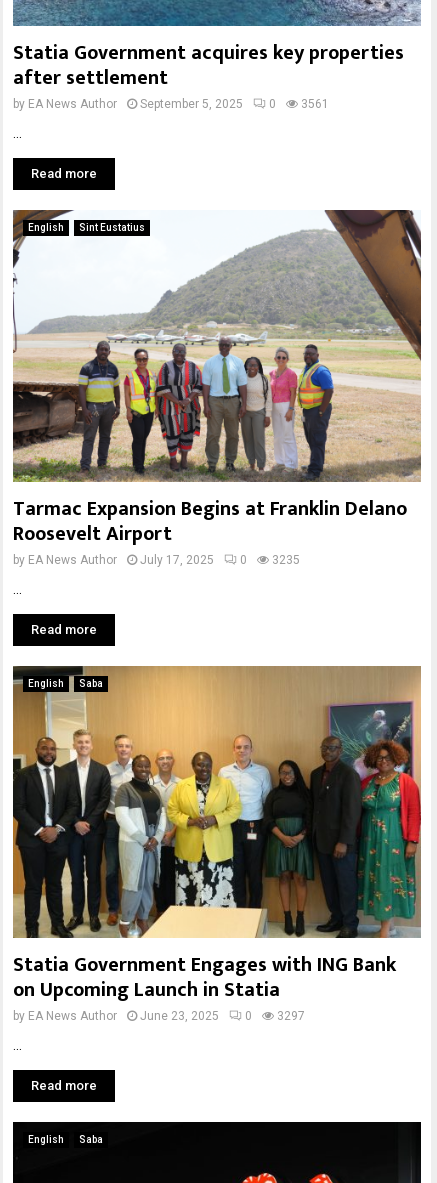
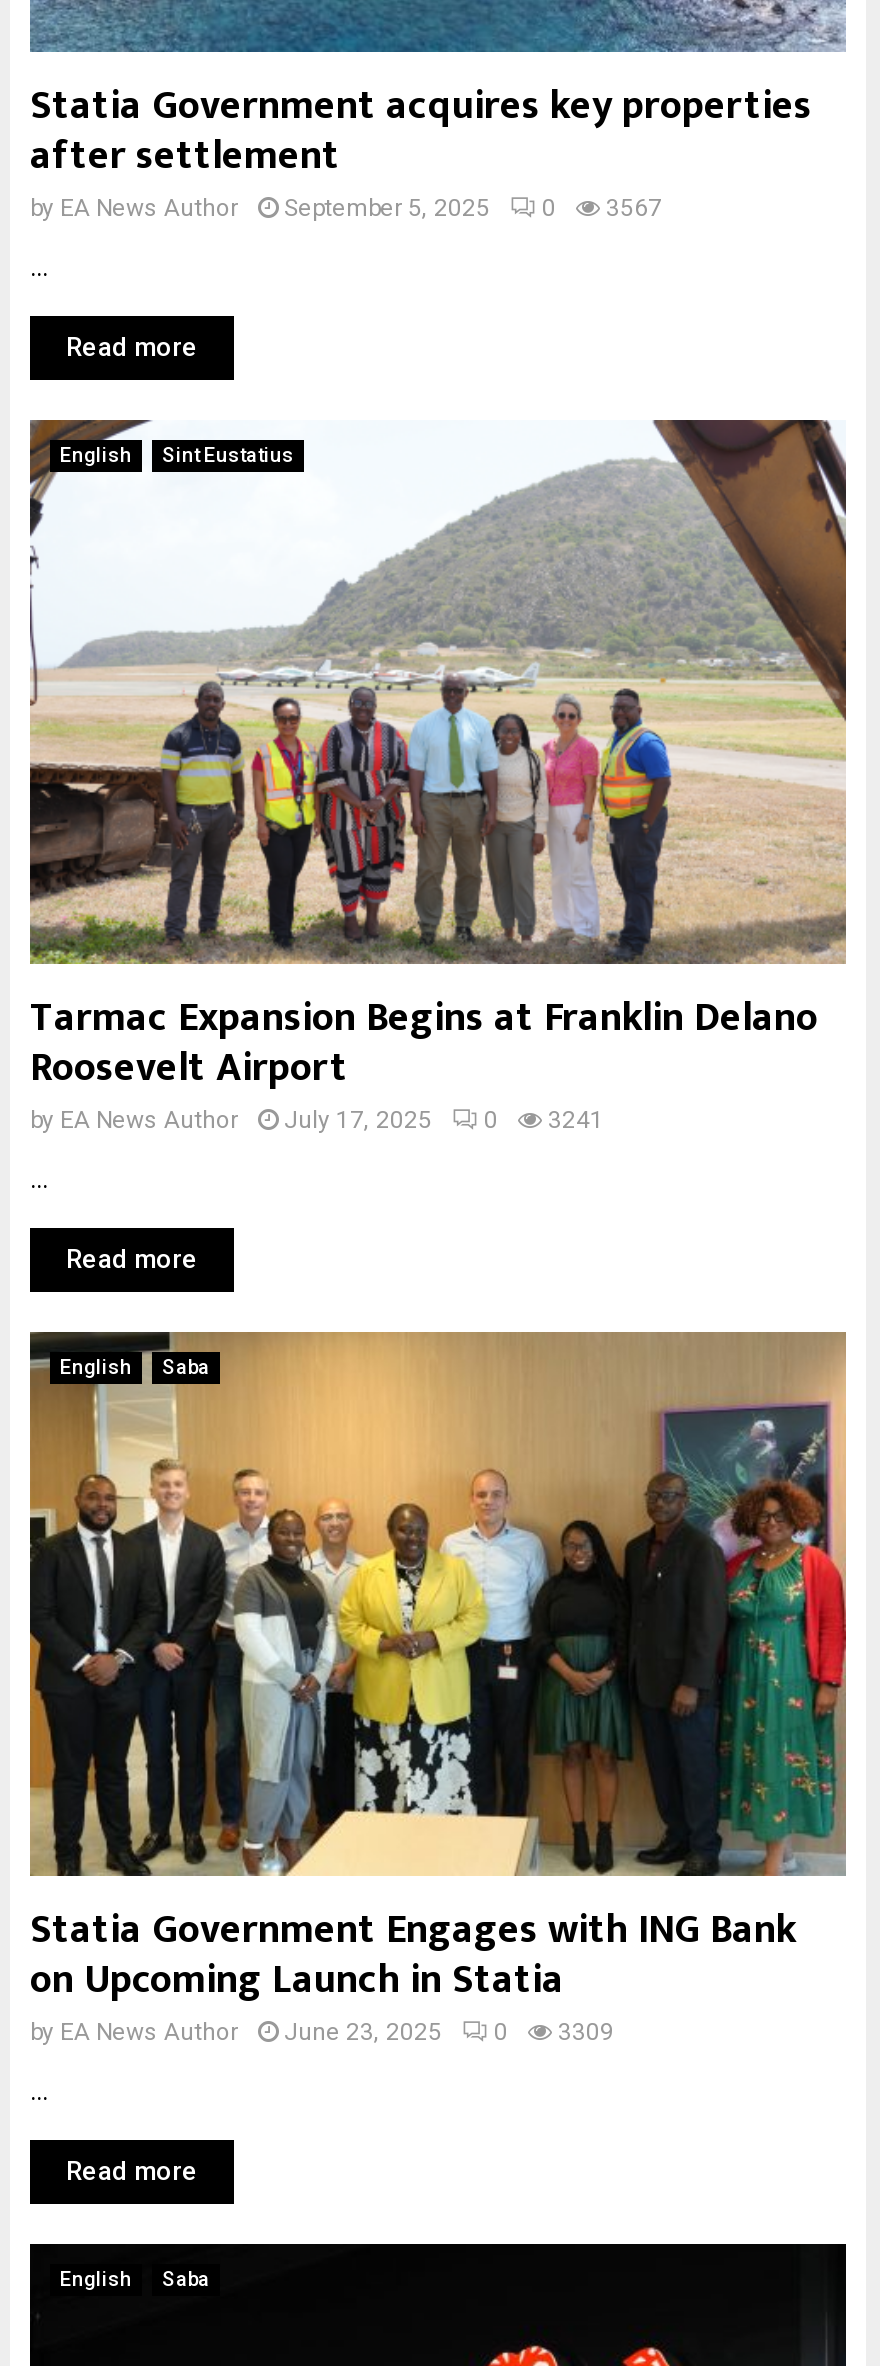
[13,97,329,111] by EA News Author September 5, 2025 0 3561 -> [30,194,662,222] by EA News Author September 5, 2025 0 3567
[13,553,300,567] by EA News Author July 17, 2025 0 3235 -> [30,1106,604,1134] by EA News Author July 17, 2025 0 3241
[13,1009,305,1023] by EA News Author June 23, 2025 0 3297 -> [30,2018,614,2046] by EA News Author June 23, 2025 0 3309

